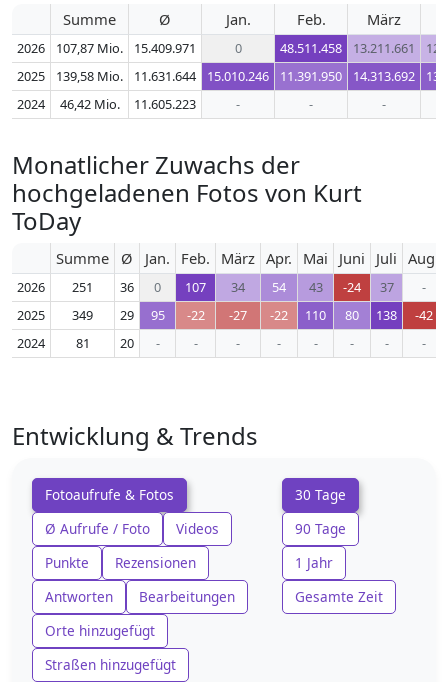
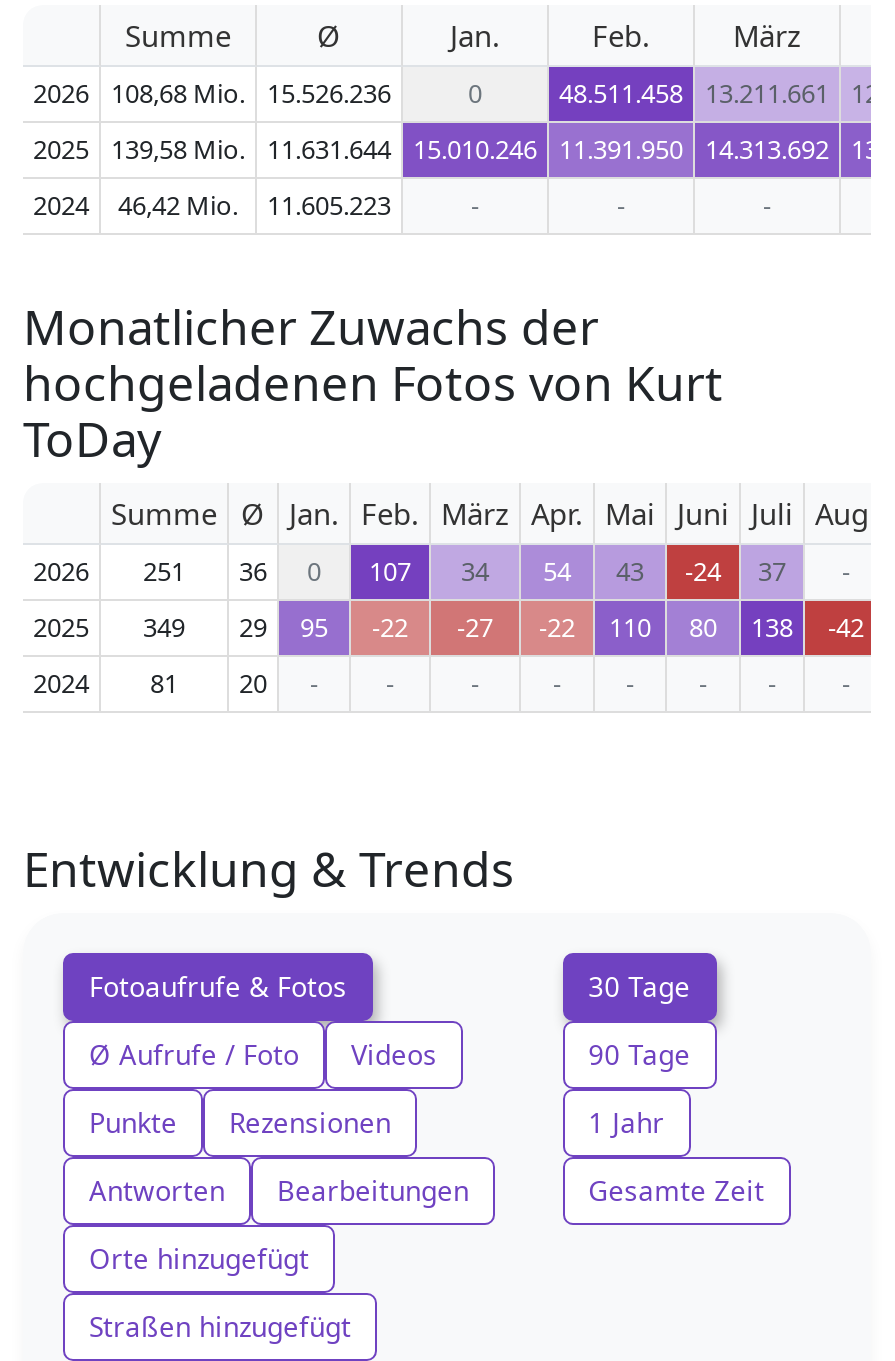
[56,39,123,57] 107,87 Mio. -> [111,75,245,111] 108,68 Mio.
[134,39,196,57] 15.409.971 -> [267,75,391,111] 15.526.236

